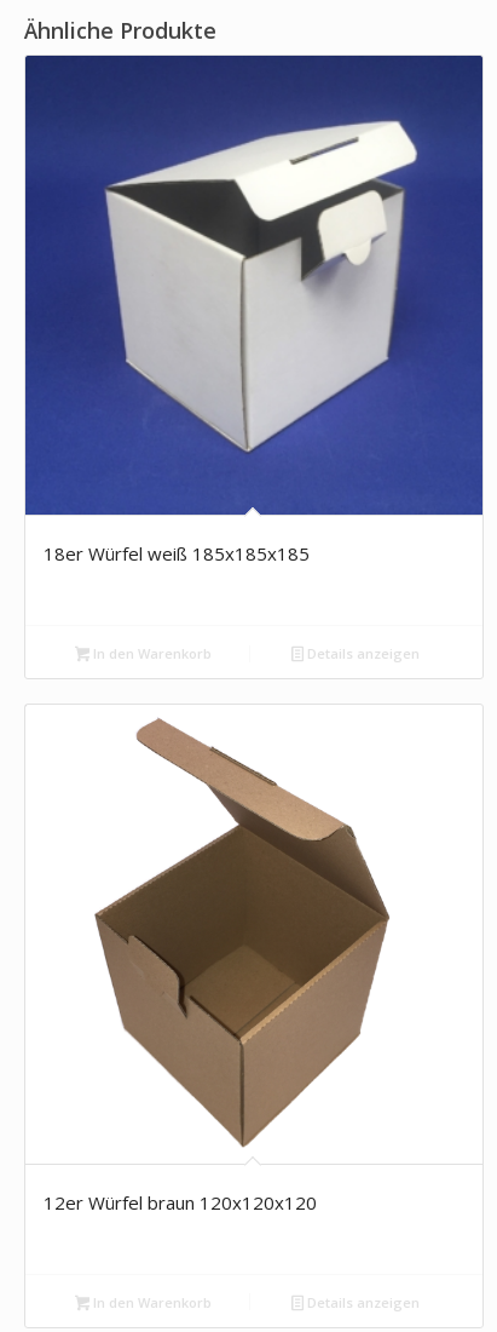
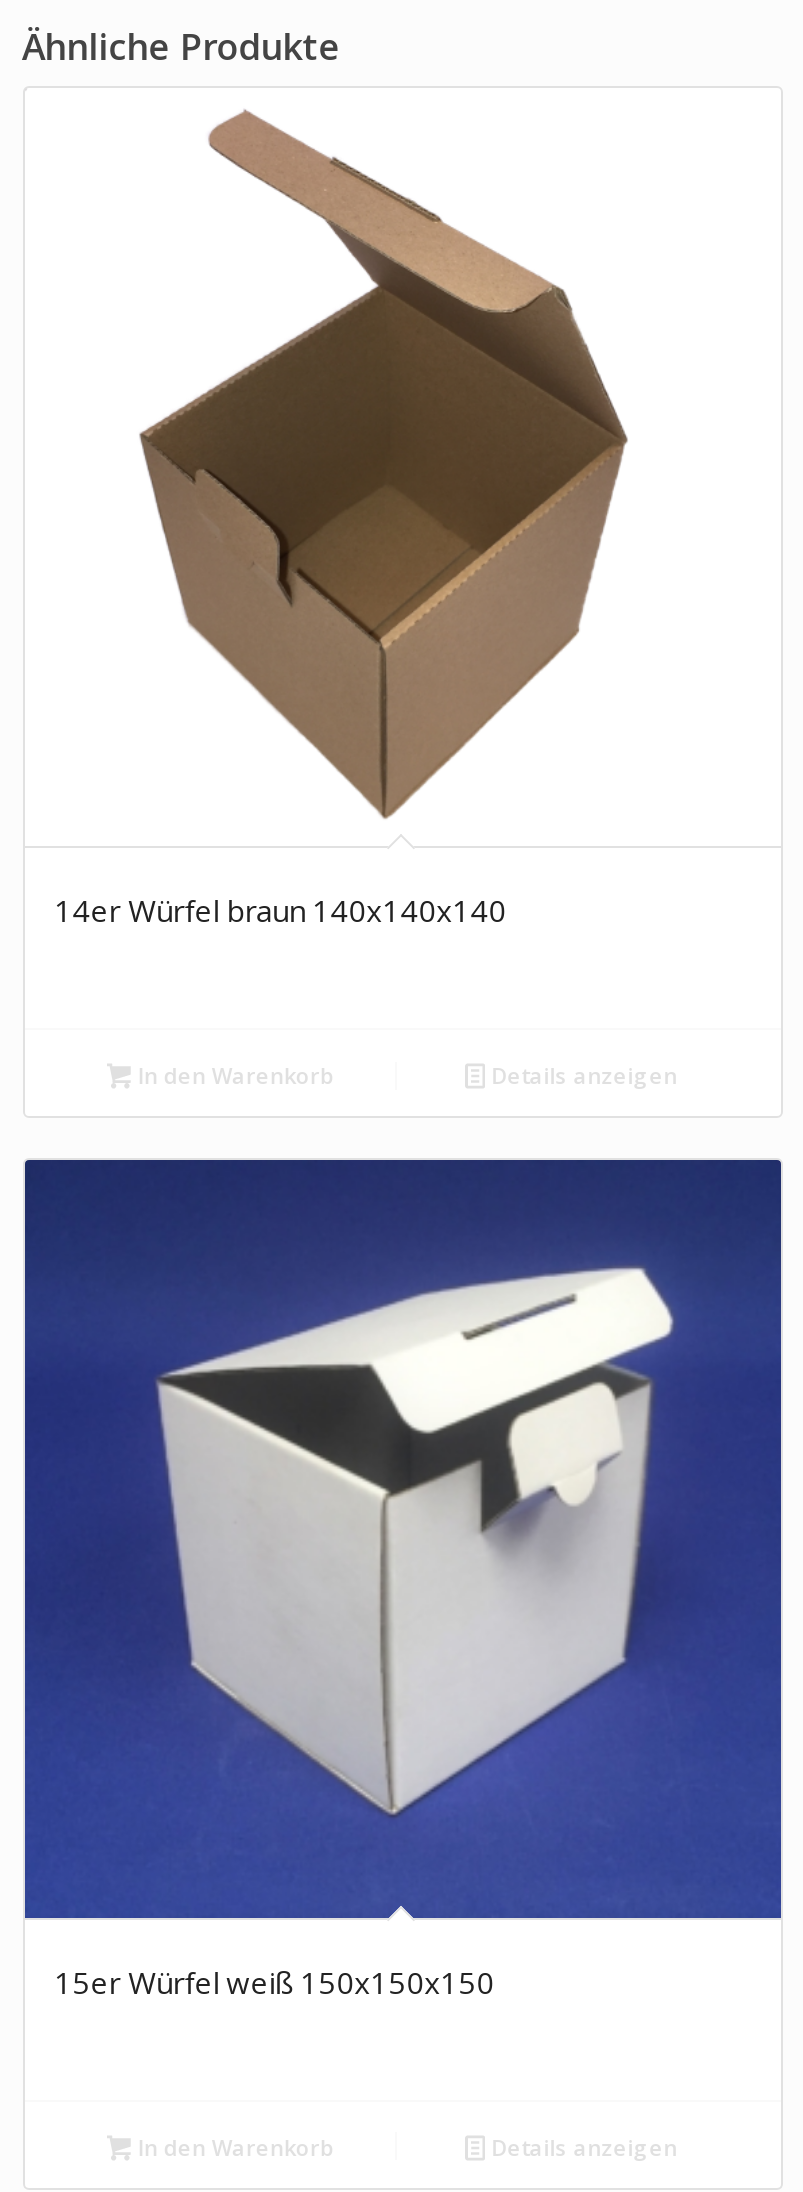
moved [24,54,484,516] -> [23,1158,783,1920]: [image]
[43,541,309,566] 18er Würfel weiß 185x185x185 -> [54,890,506,930] 14er Würfel braun 140x140x140
moved [25,705,482,1164] -> [25,88,781,846]: [image]
[43,1190,316,1214] 12er Würfel braun 120x120x120 -> [54,1962,494,2002] 15er Würfel weiß 150x150x150

